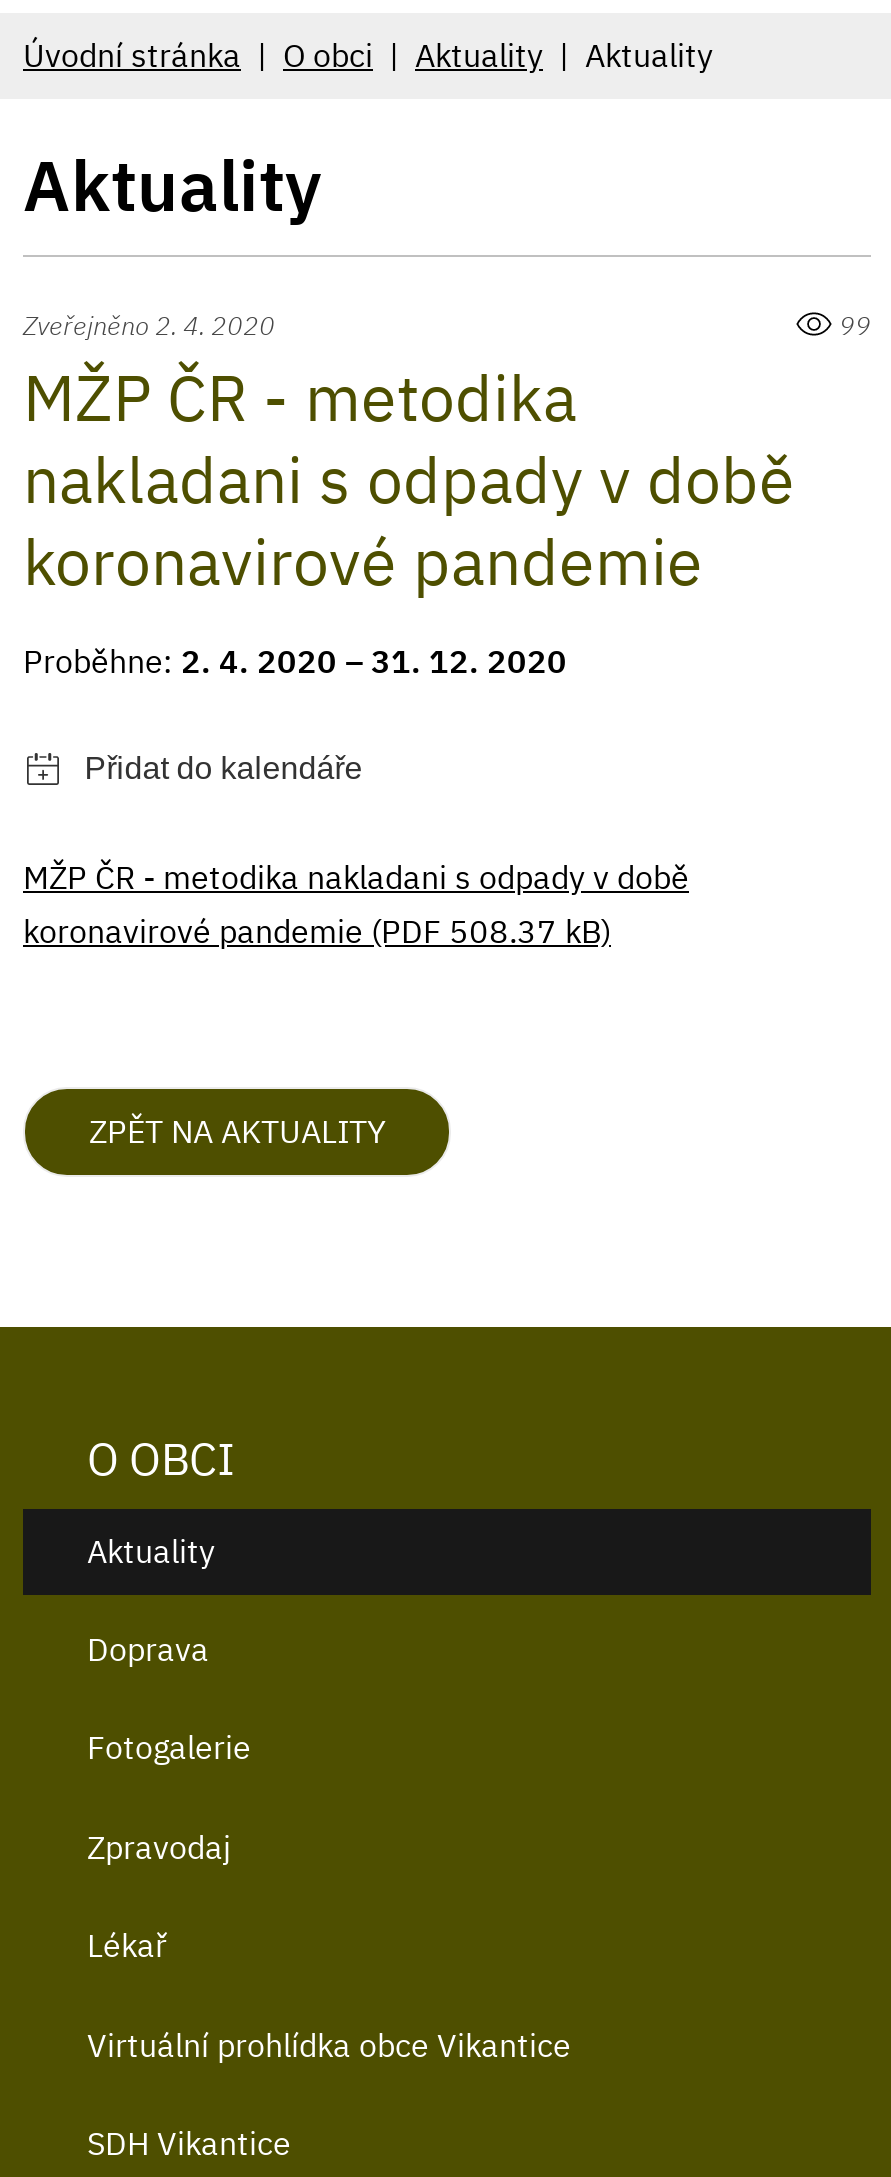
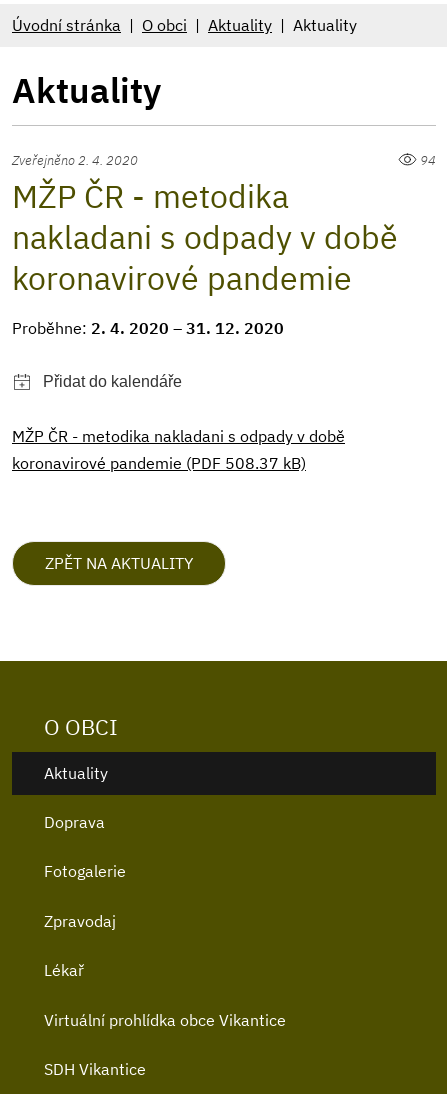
[833,309,871,343] 99 -> [417,152,436,169] 94

